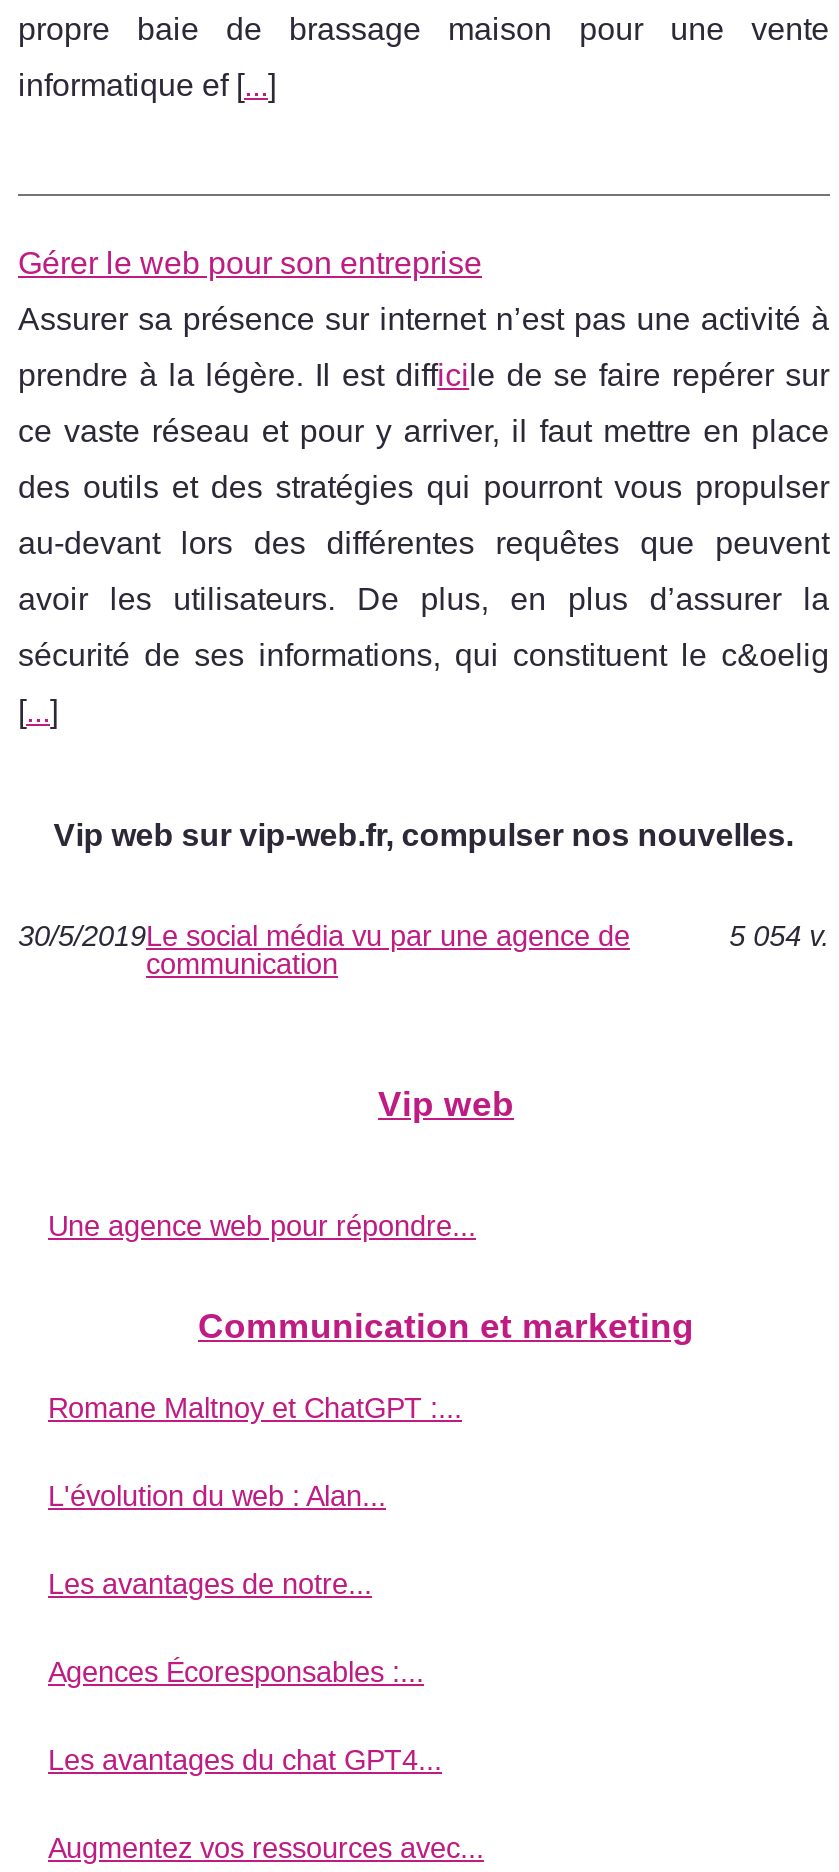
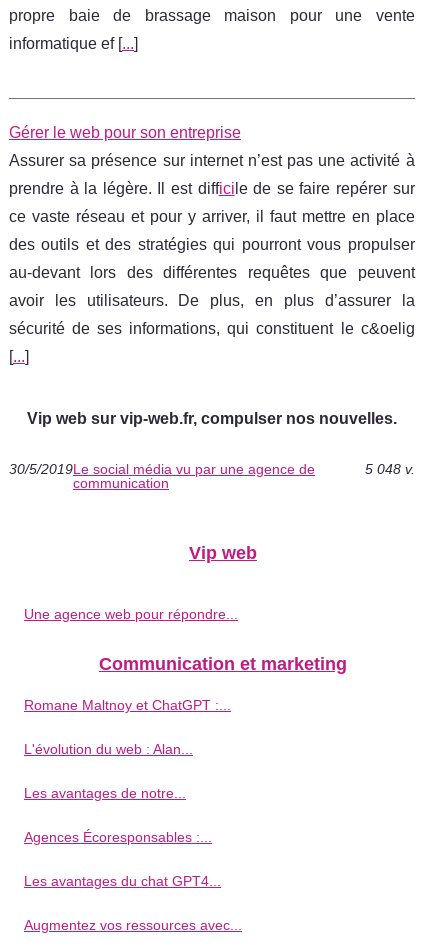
[729,919,829,951] 5 054 v. -> [365,461,415,477] 5 048 v.

